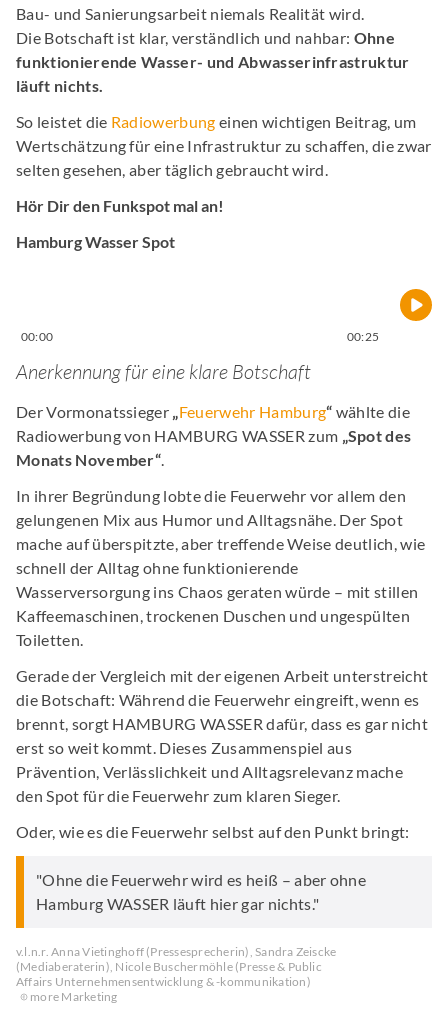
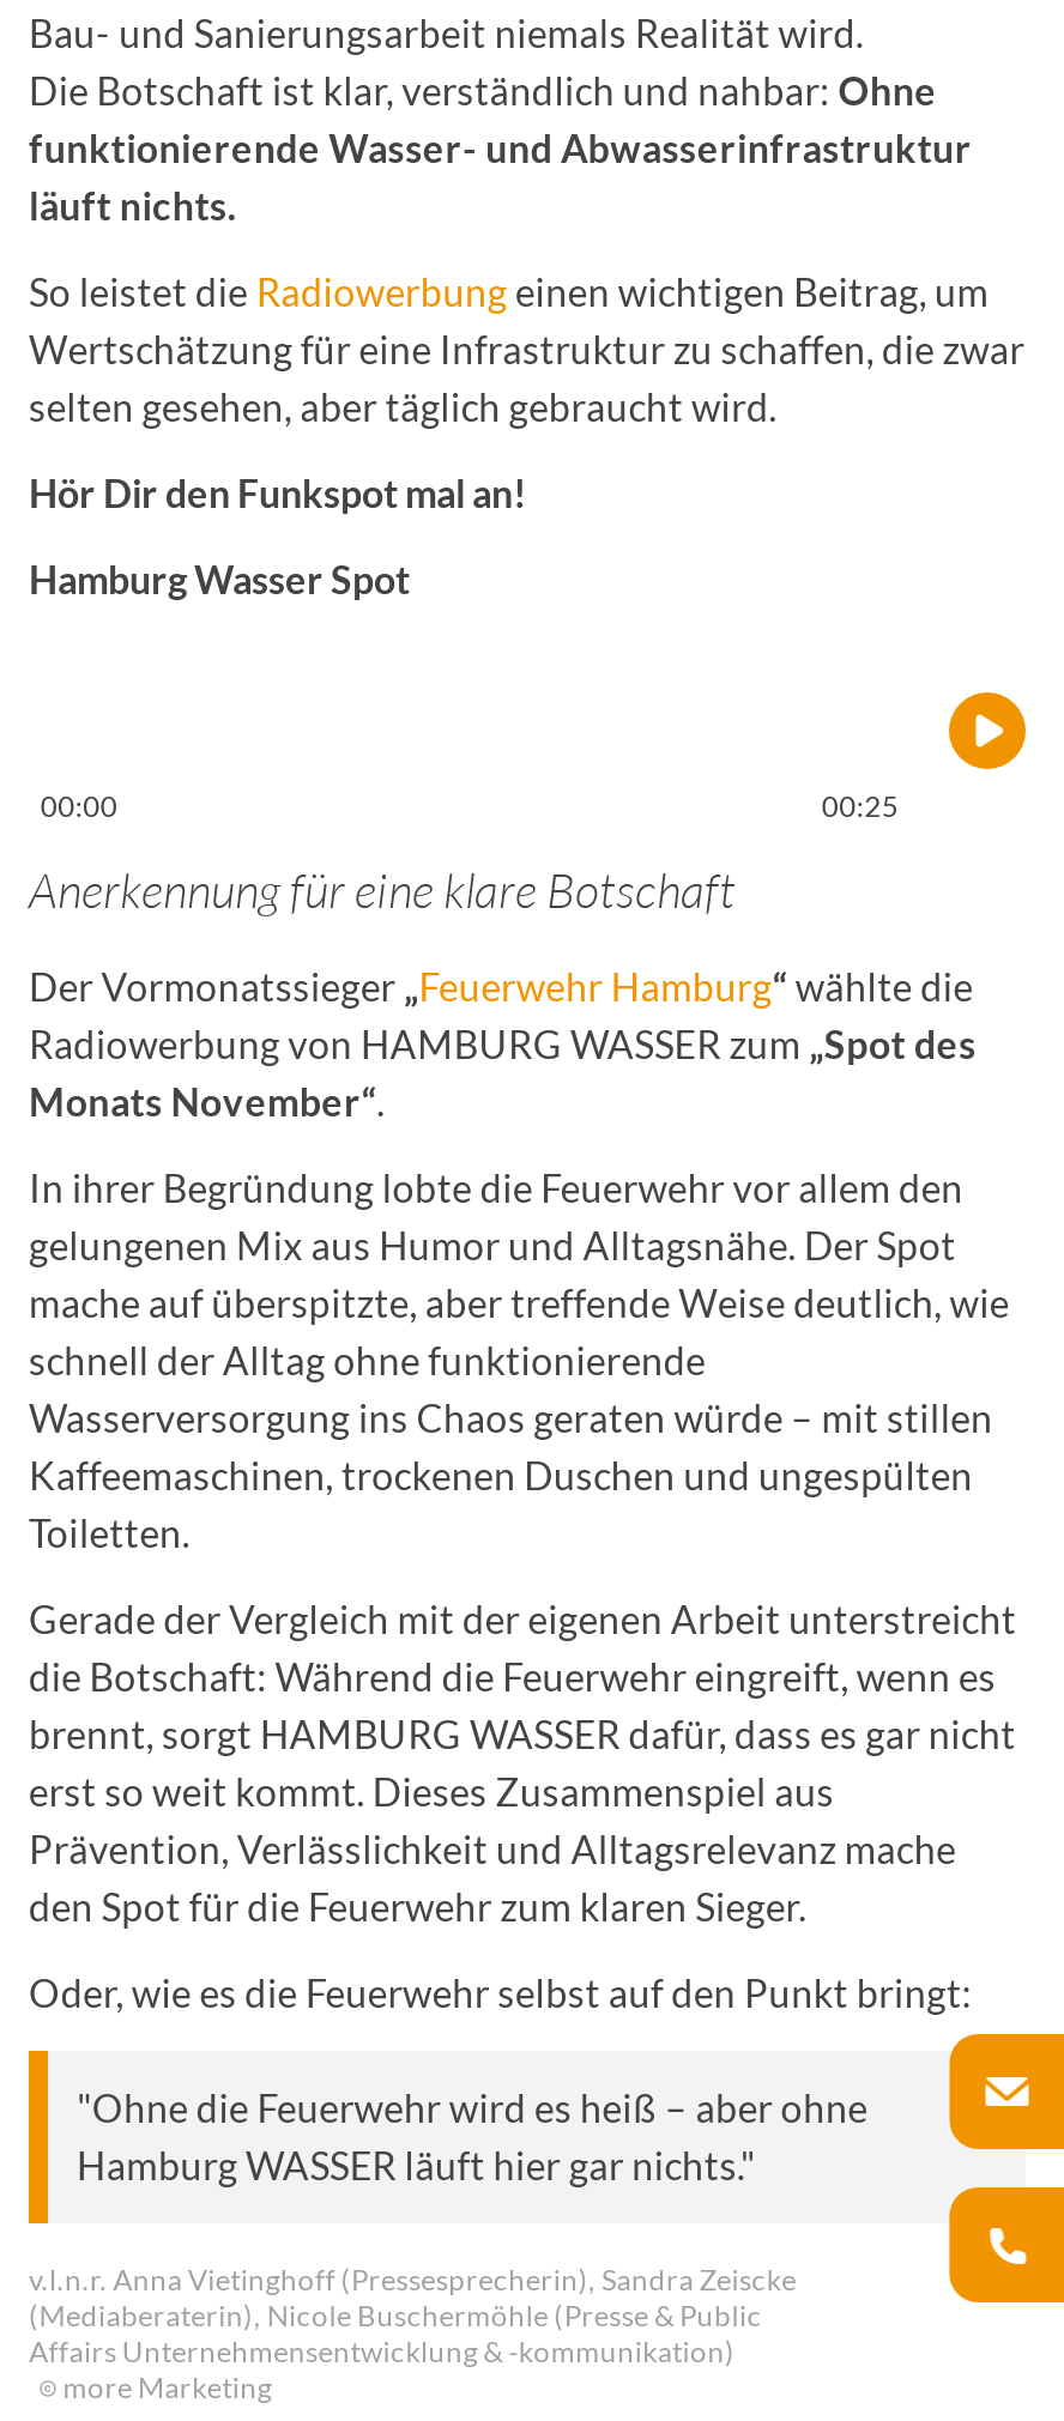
none -> [947,2032,1057,2151] [image]
none -> [947,2185,1057,2305] [image]

